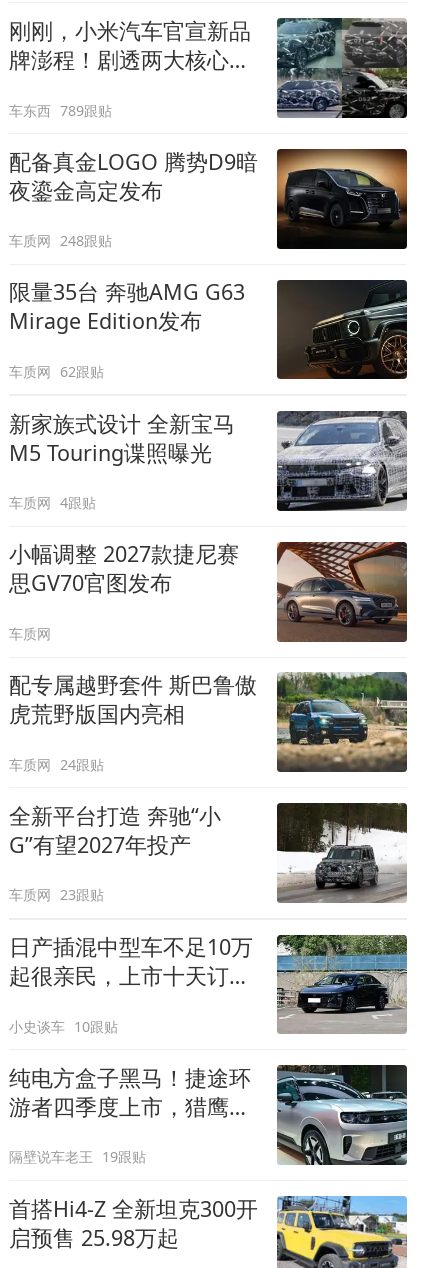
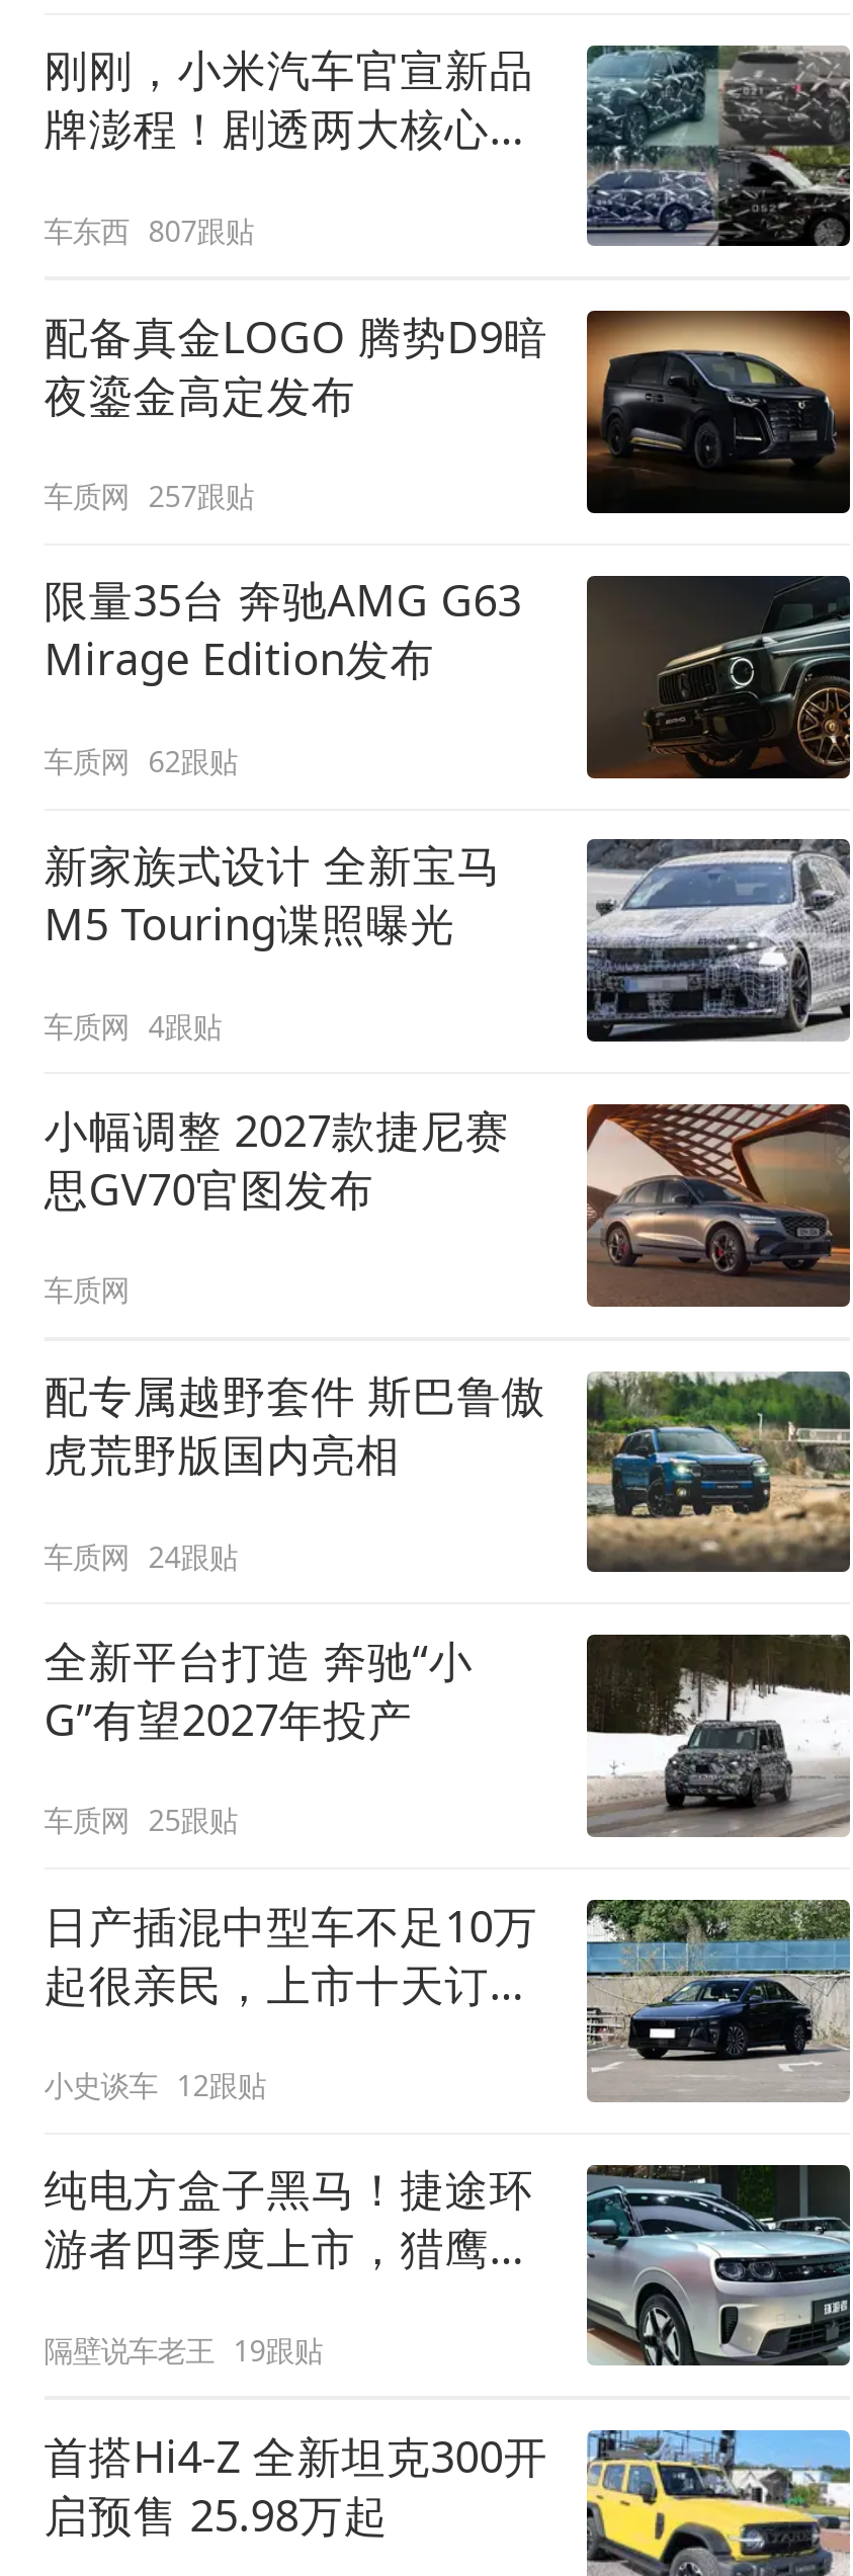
[9,100,112,119] 车东西 789跟贴 -> [44,211,254,249] 车东西 807跟贴
[9,231,112,250] 车质网 248跟贴 -> [44,477,254,516] 车质网 257跟贴
[9,885,104,904] 车质网 23跟贴 -> [44,1801,237,1840] 车质网 25跟贴
[9,1017,118,1036] 小史谈车 10跟贴 -> [44,2065,266,2104] 小史谈车 12跟贴

